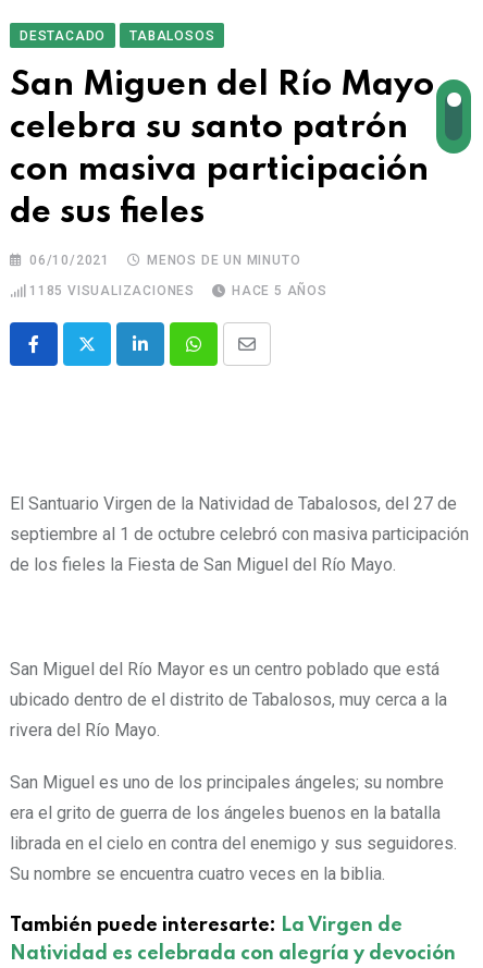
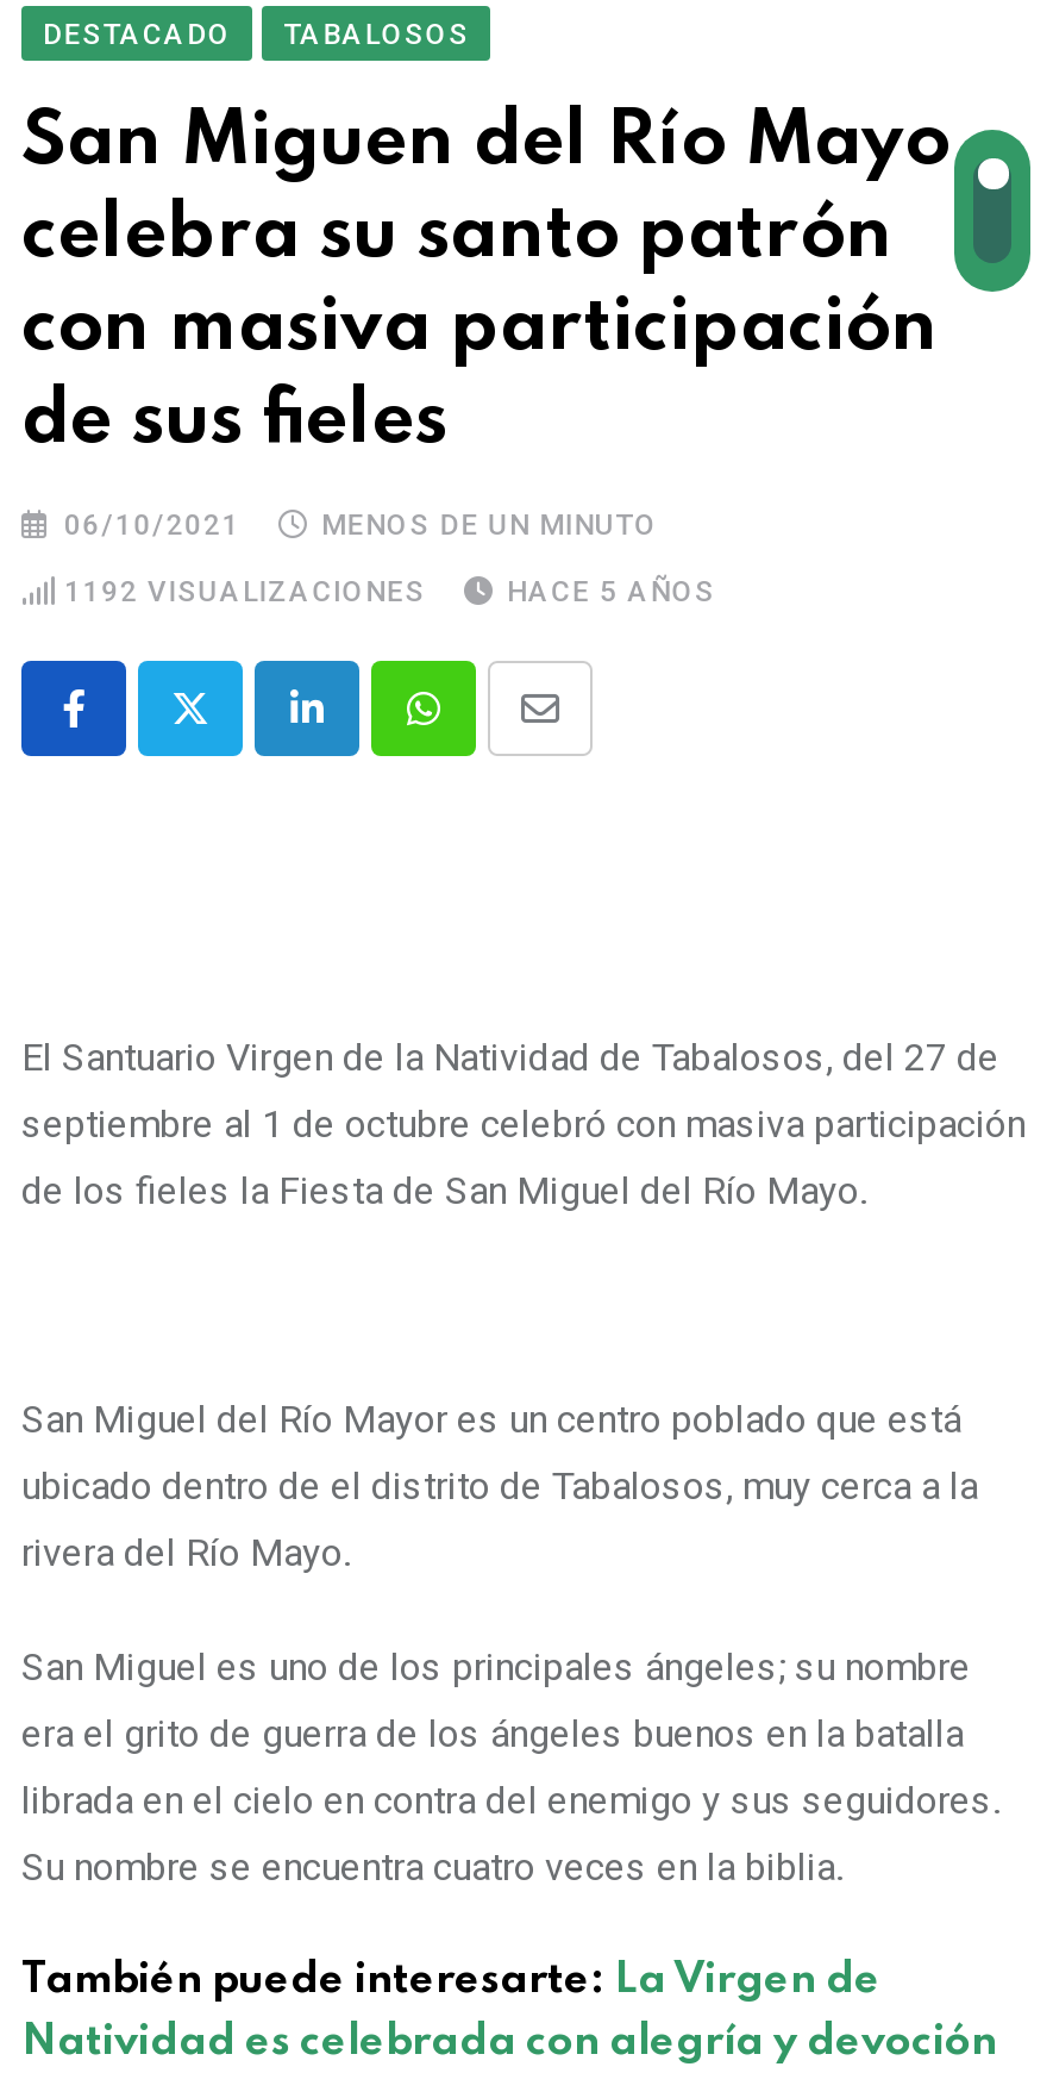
[29,283,195,298] 1185 VISUALIZACIONES -> [64,575,426,608] 1192 VISUALIZACIONES

